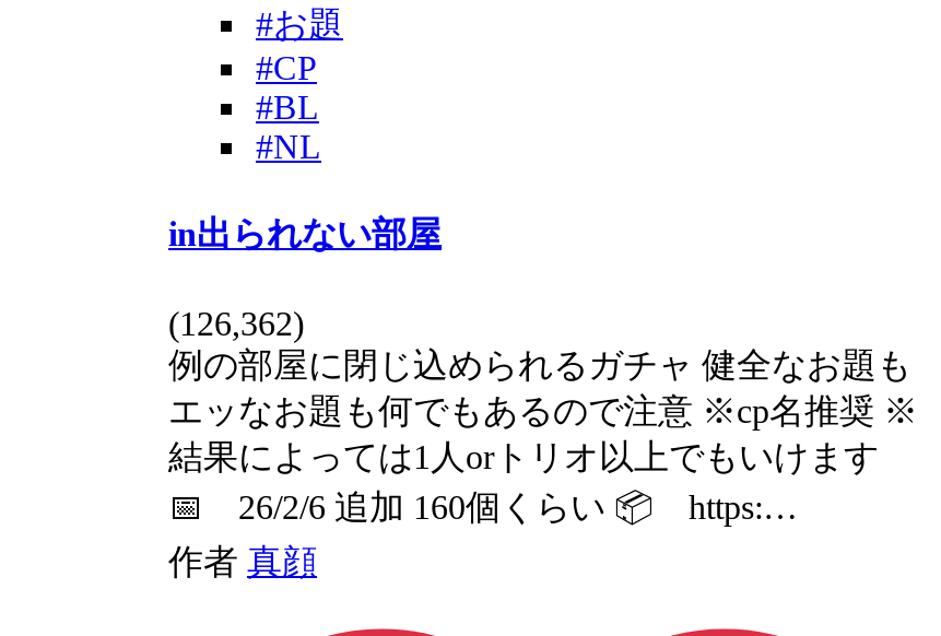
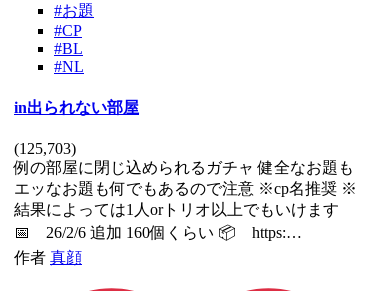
[168,306,304,343] (126,362) -> [14,140,76,157] (125,703)

